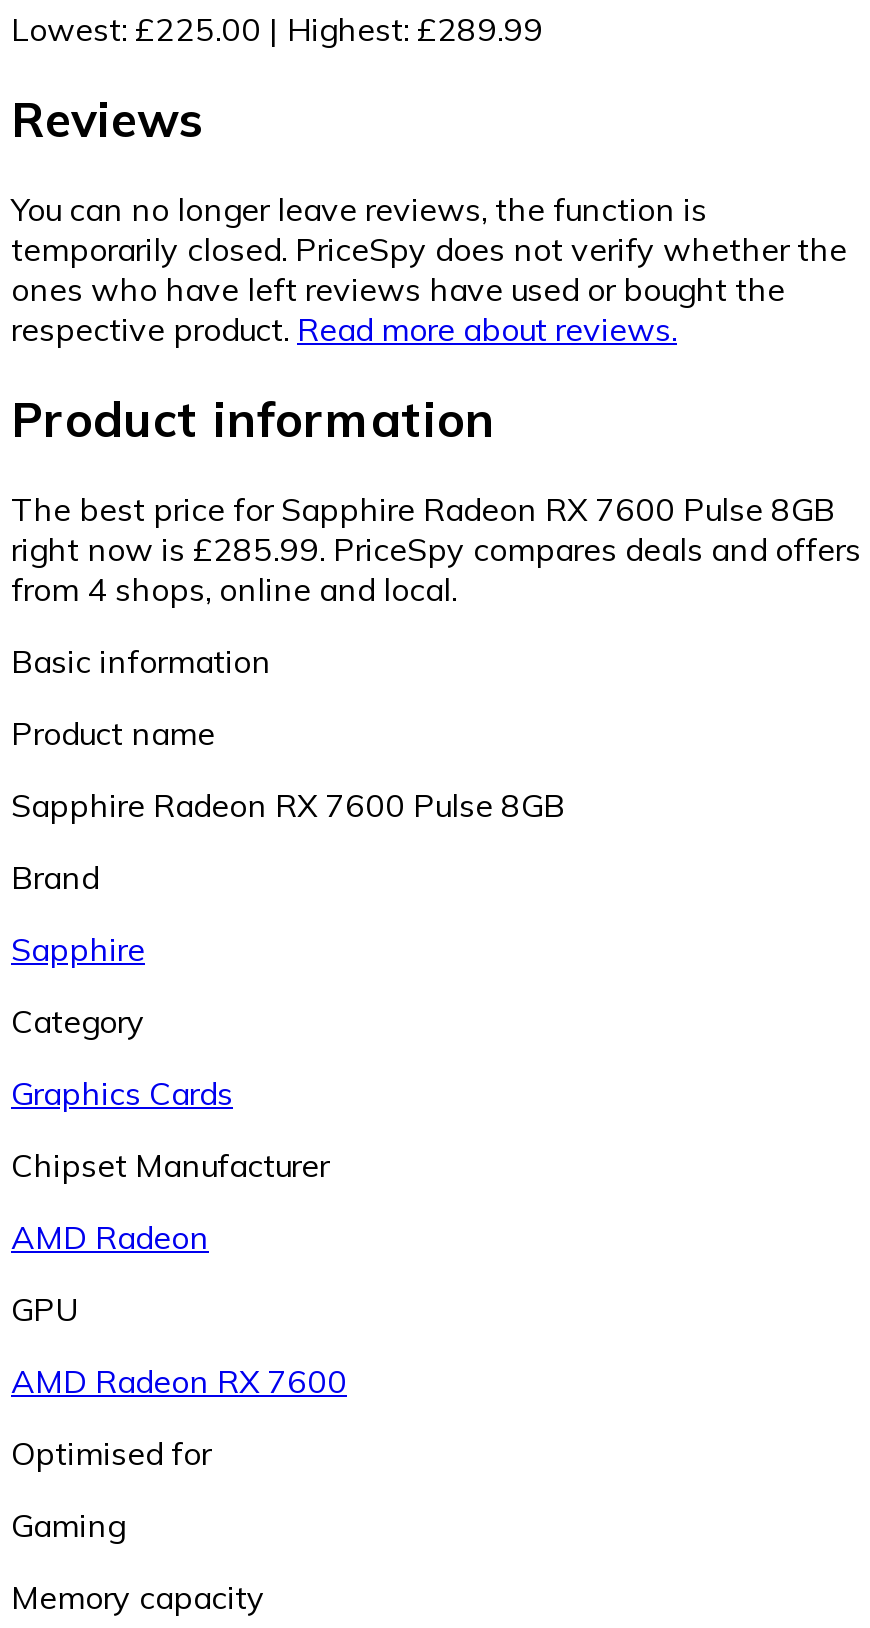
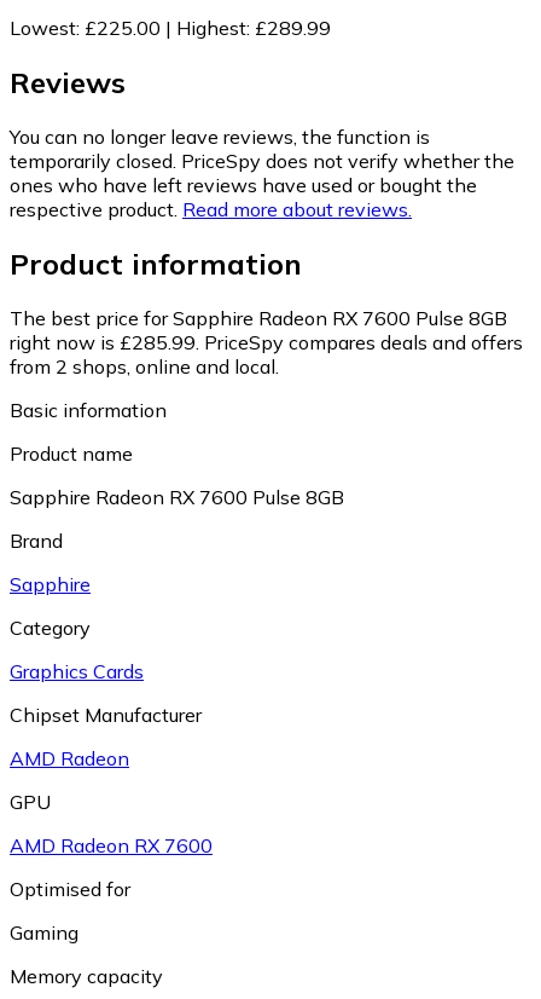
[11,569,457,609] from 4 shops, online and local. -> [10,354,279,379] from 2 shops, online and local.

